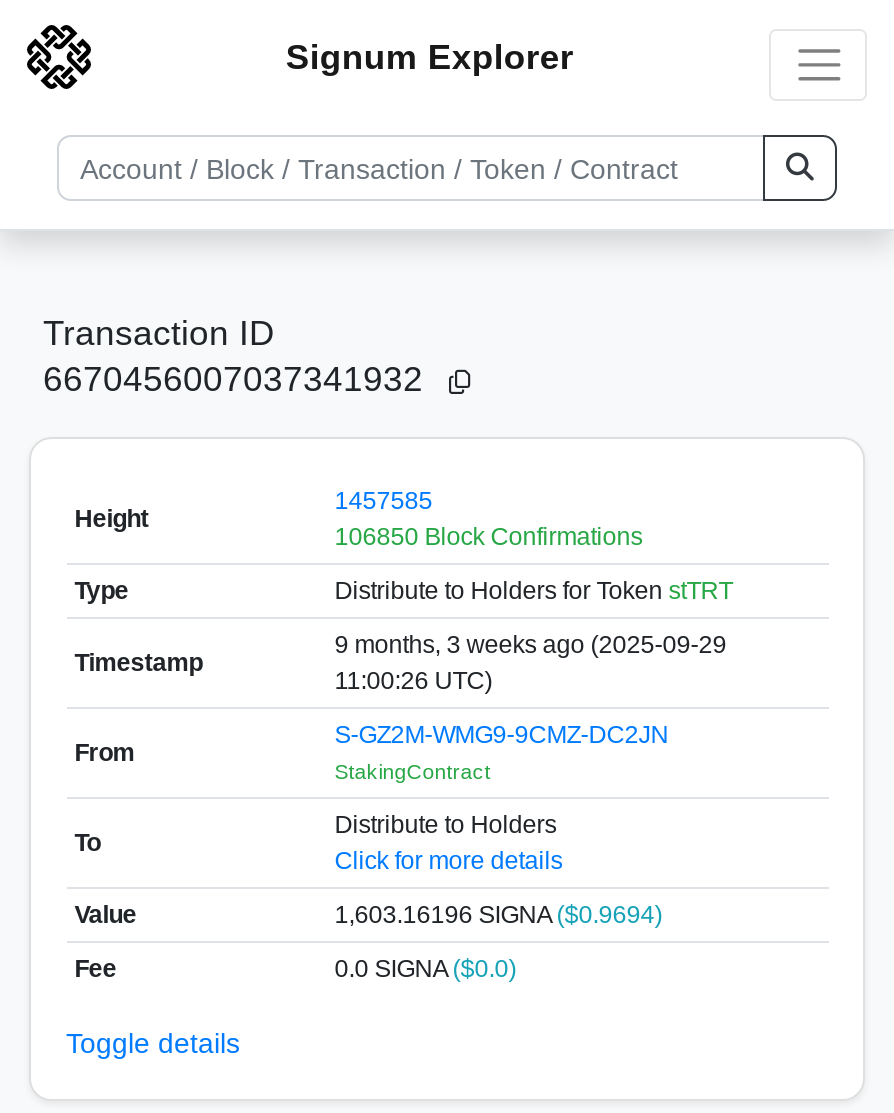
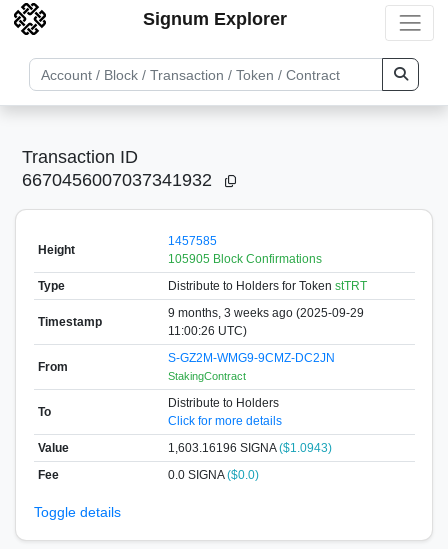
[334,522,642,550] 106850 Block Confirmations -> [168,251,322,265] 105905 Block Confirmations
[334,900,662,928] 1,603.16196 SIGNA ($0.9694) -> [168,440,332,454] 1,603.16196 SIGNA ($1.0943)

